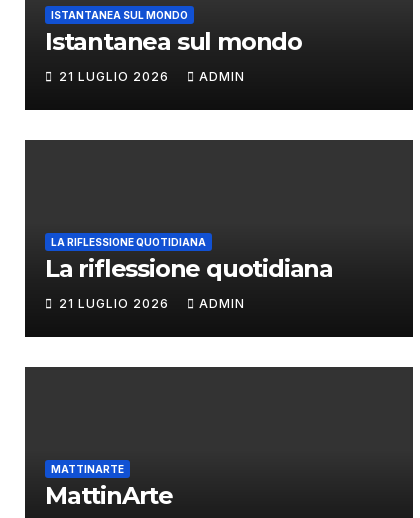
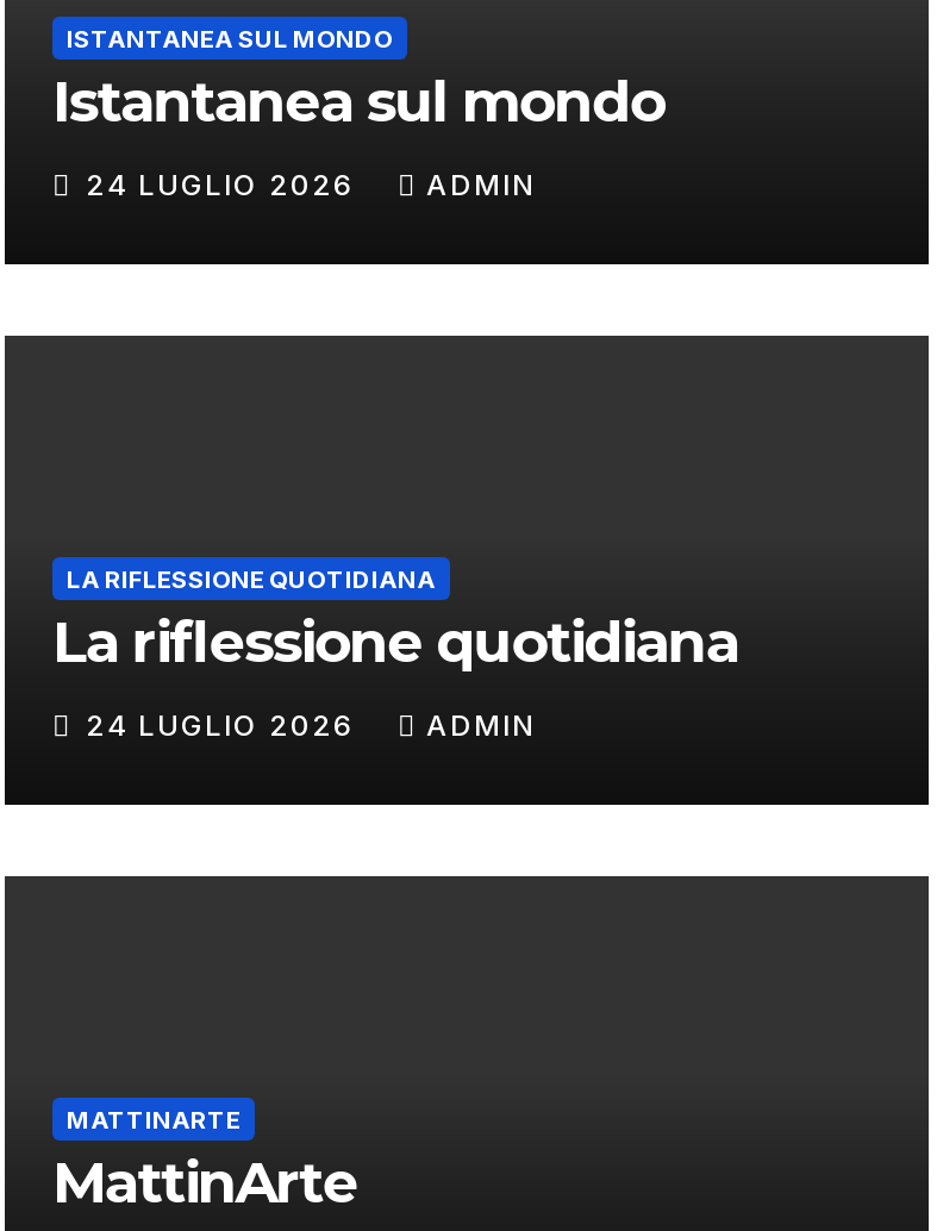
[59,69,245,84] 21 LUGLIO 2026 ADMIN -> [86,166,536,202] 24 LUGLIO 2026 ADMIN
[59,296,245,311] 21 LUGLIO 2026 ADMIN -> [86,707,536,743] 24 LUGLIO 2026 ADMIN

